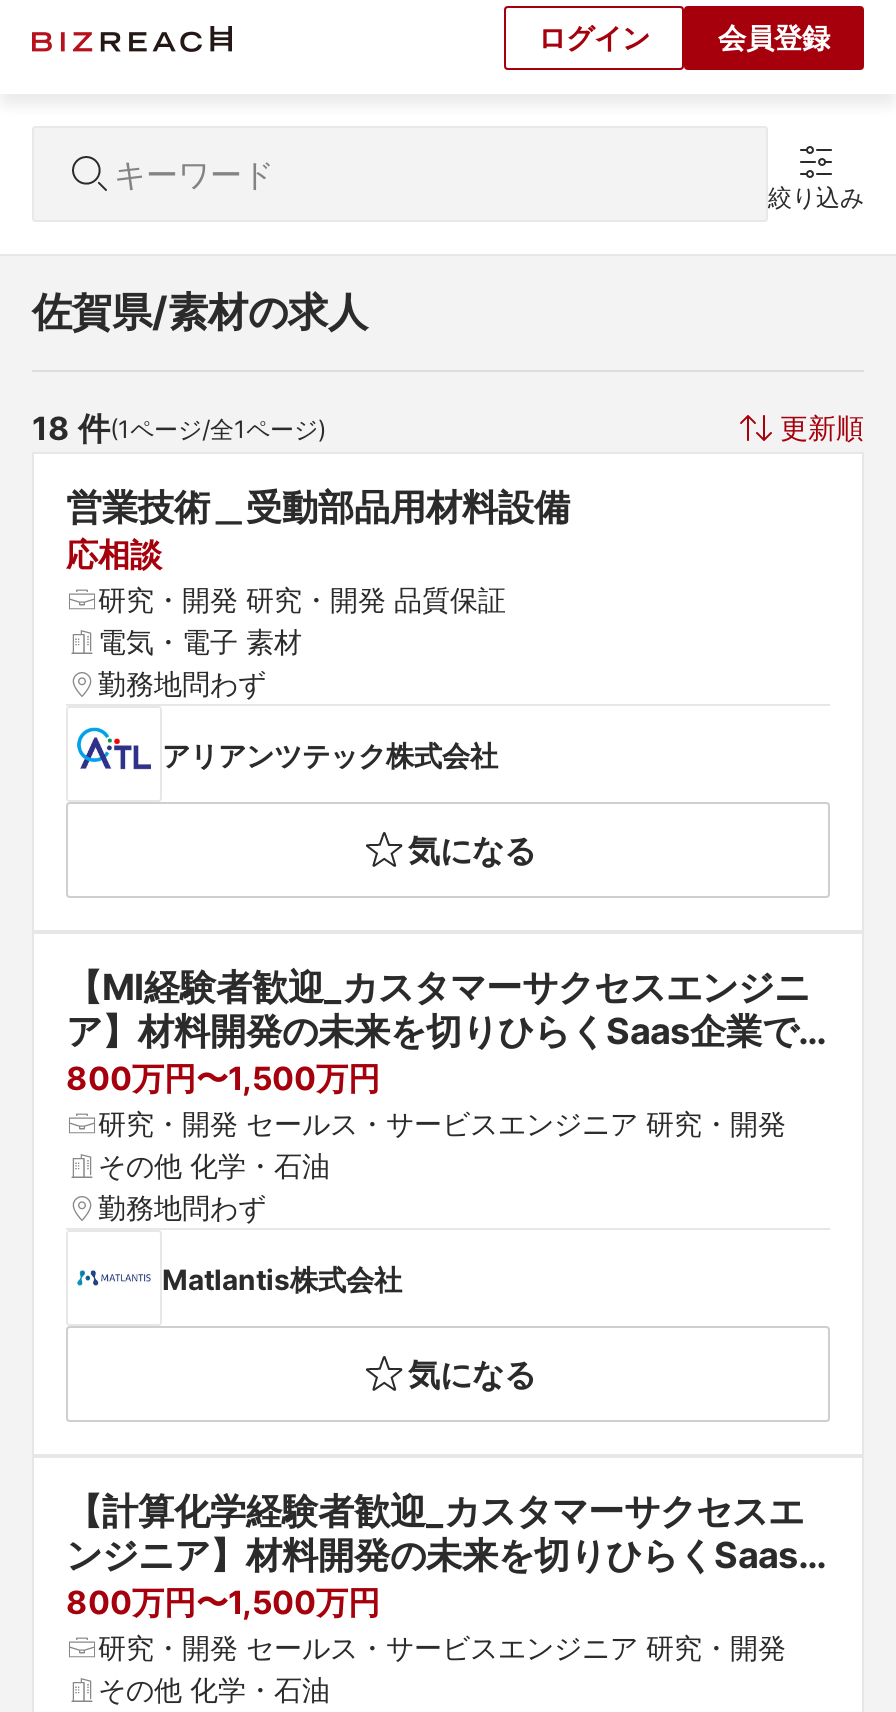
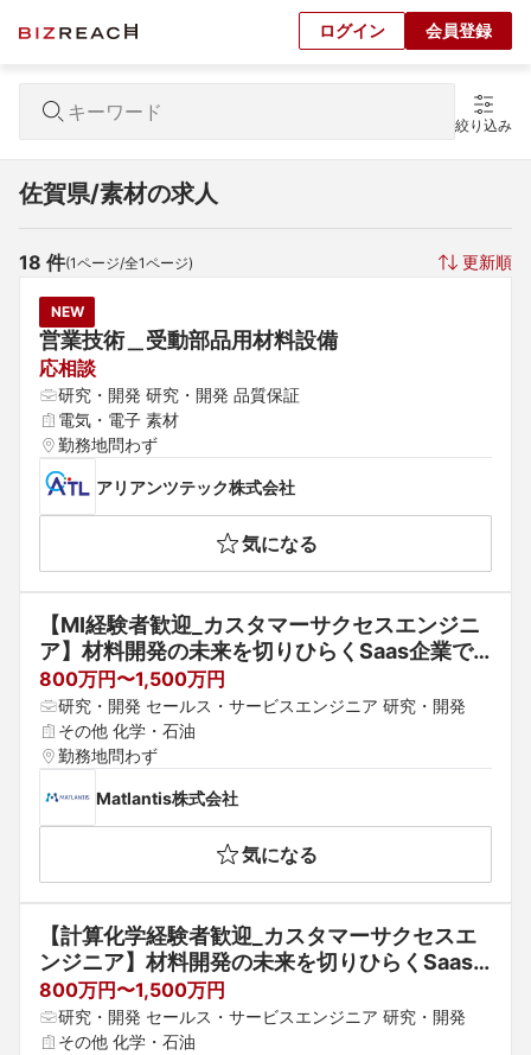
none -> [50,303,84,320] NEW

